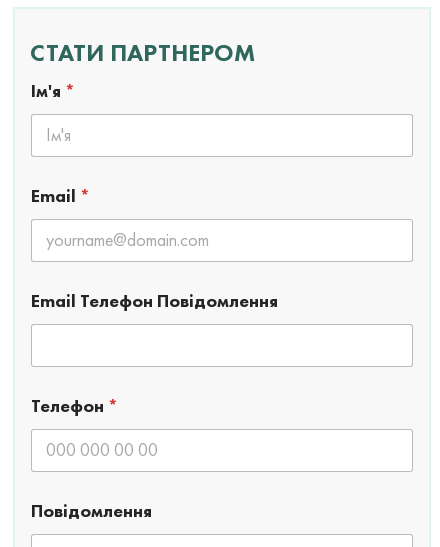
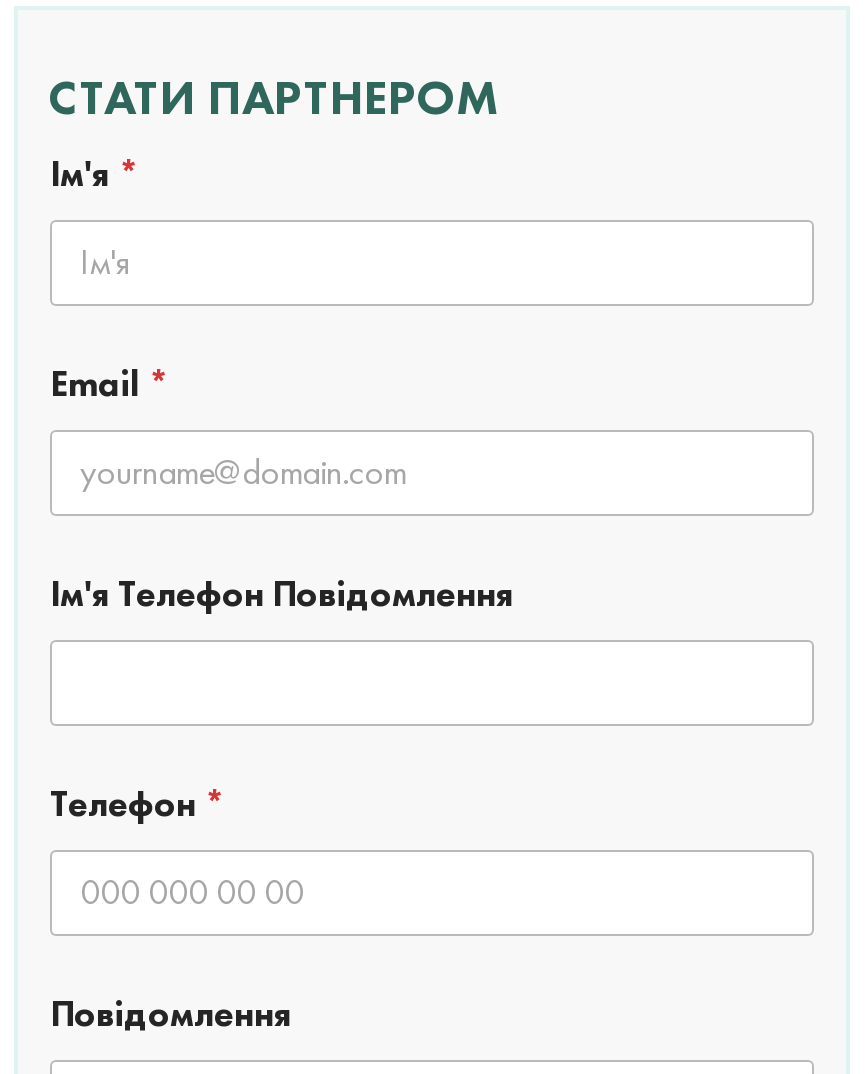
[31,289,278,312] Email Телефон Повідомлення -> [50,570,514,616] Ім'я Телефон Повідомлення

